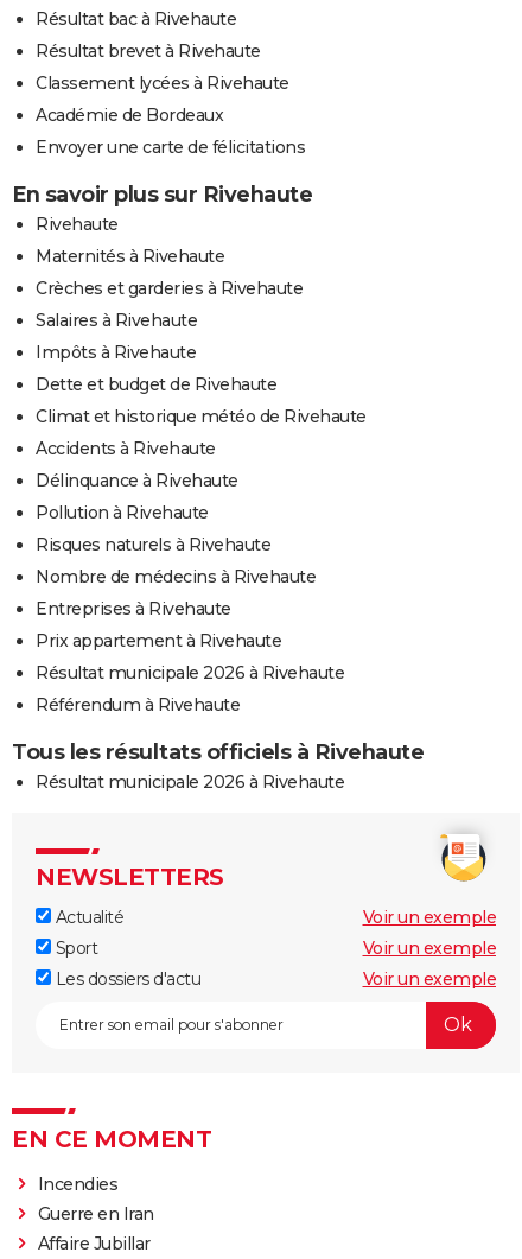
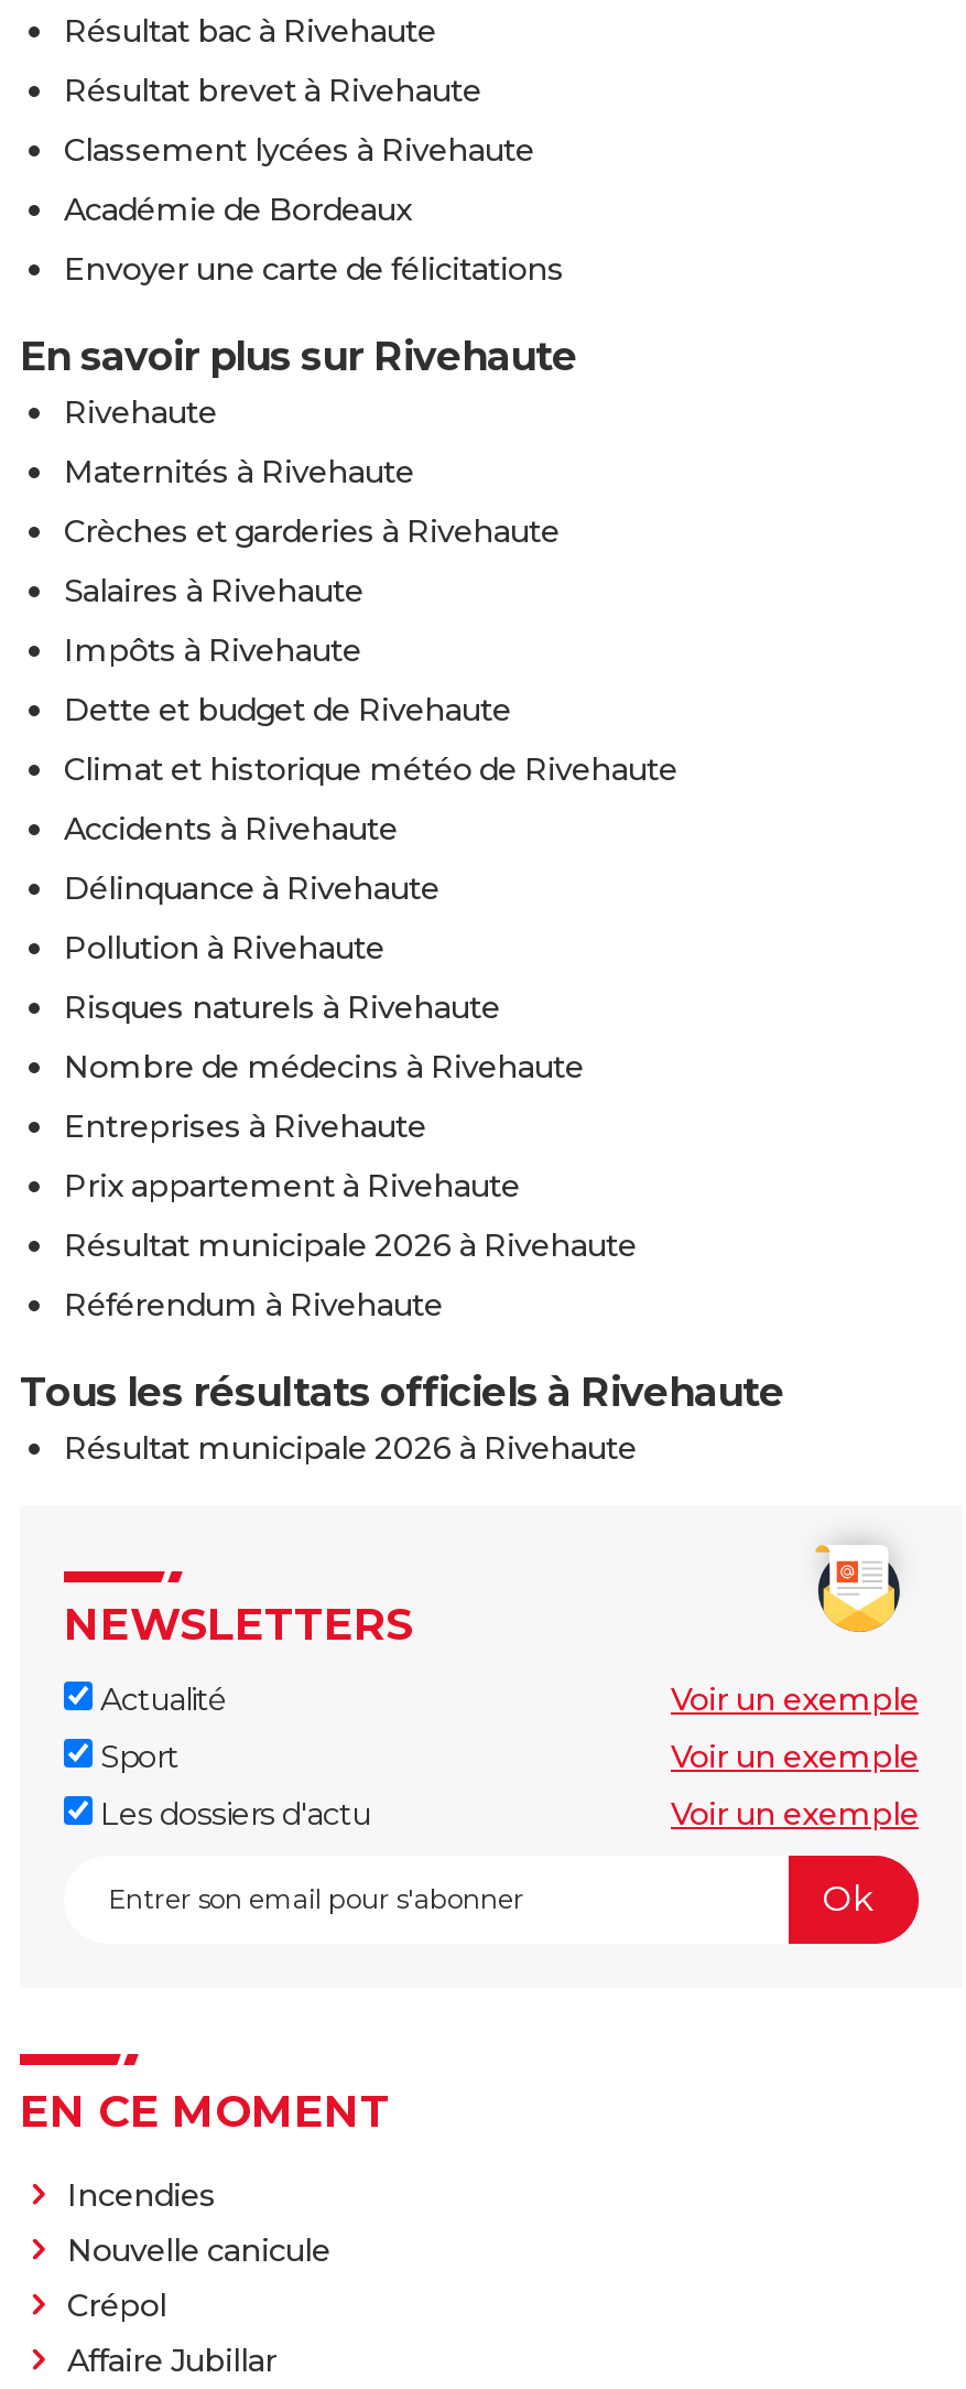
[37,1203,154,1224] Guerre en Iran -> [67,2229,330,2324] Nouvelle canicule | Crépol

